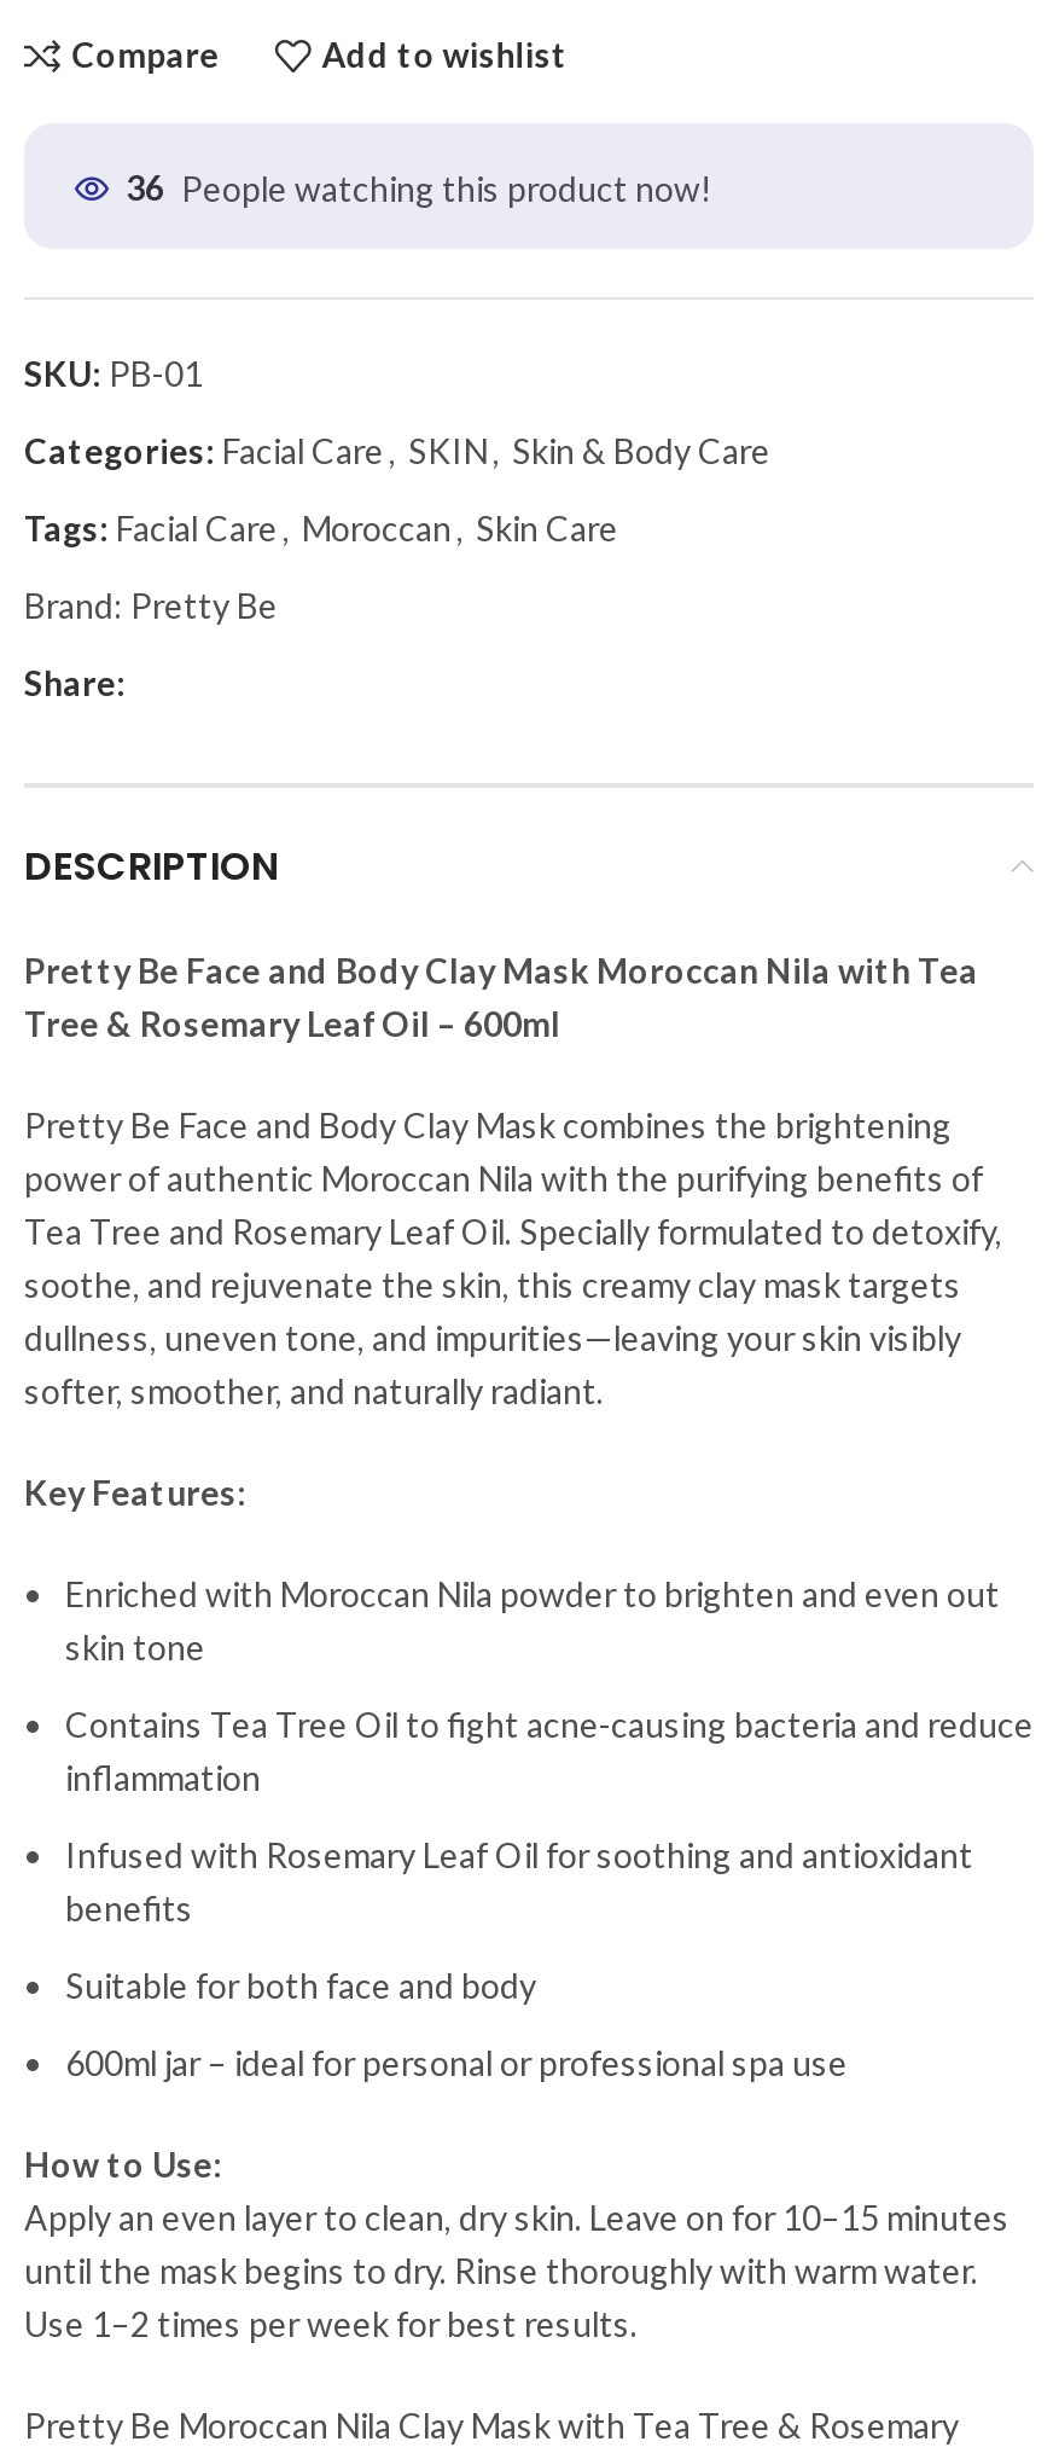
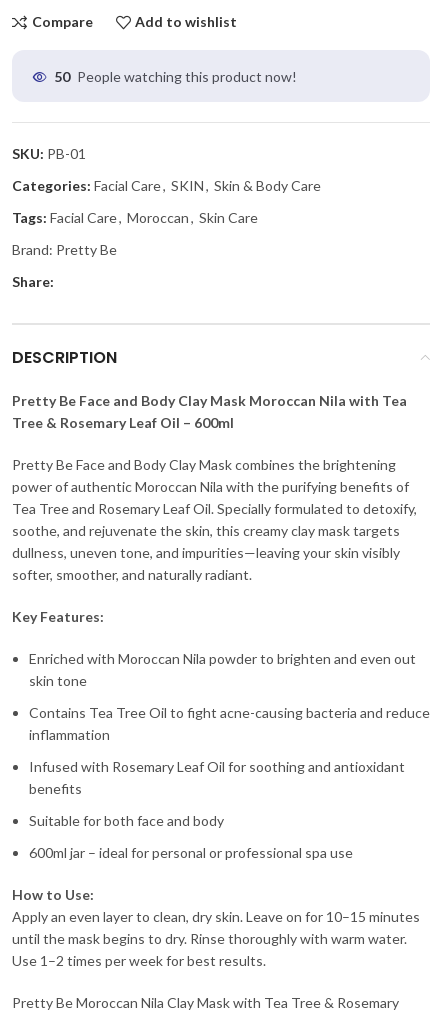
[126,167,712,209] 36 People watching this product now! -> [54,68,297,85] 50 People watching this product now!

